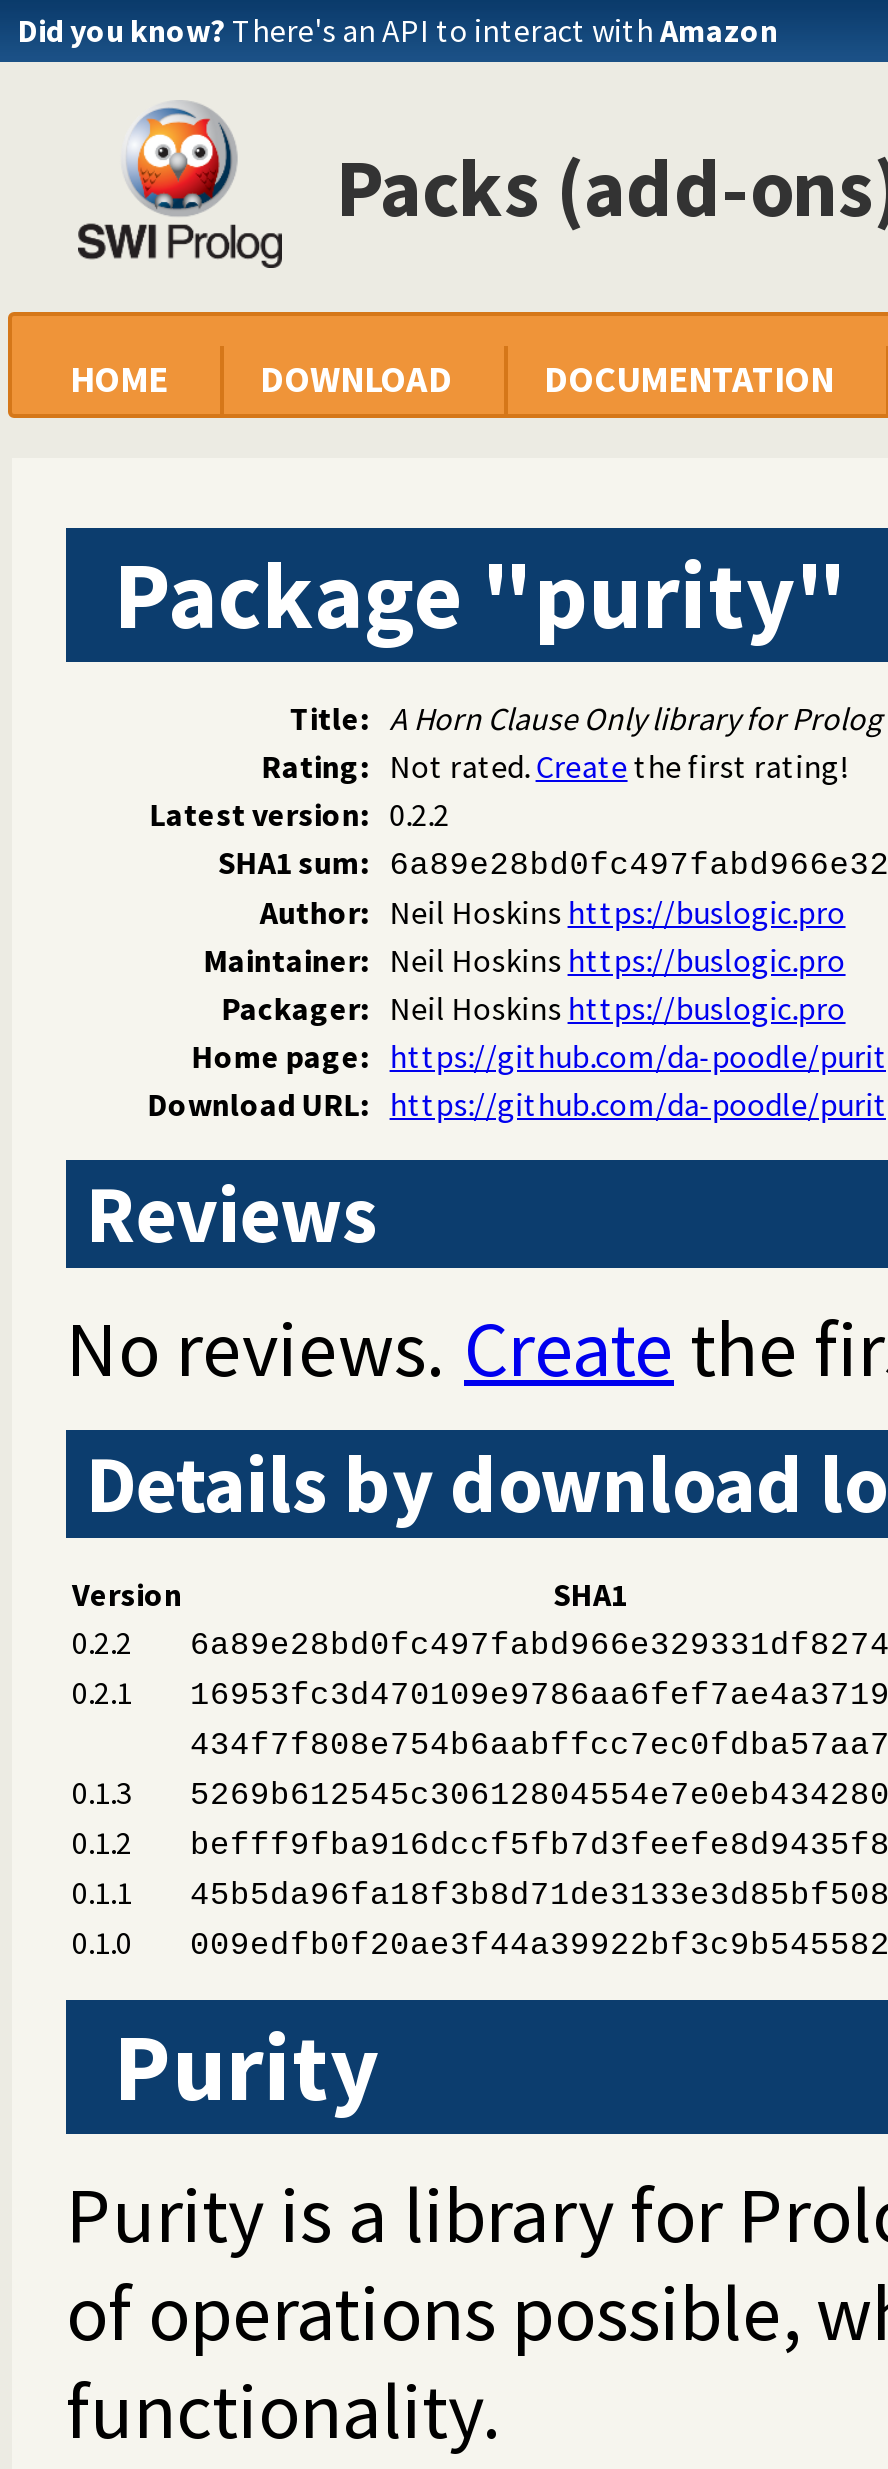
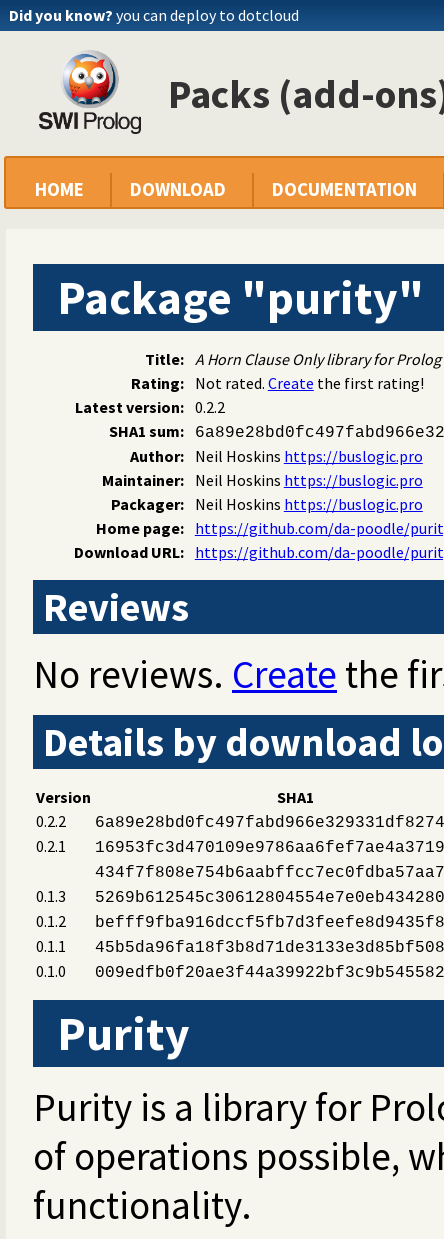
[18,10,778,50] Did you know? There's an API to interact with Amazon -> [9,5,299,25] Did you know? you can deploy to dotcloud

